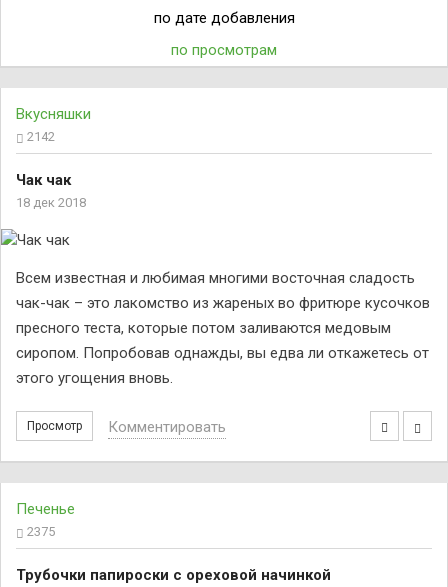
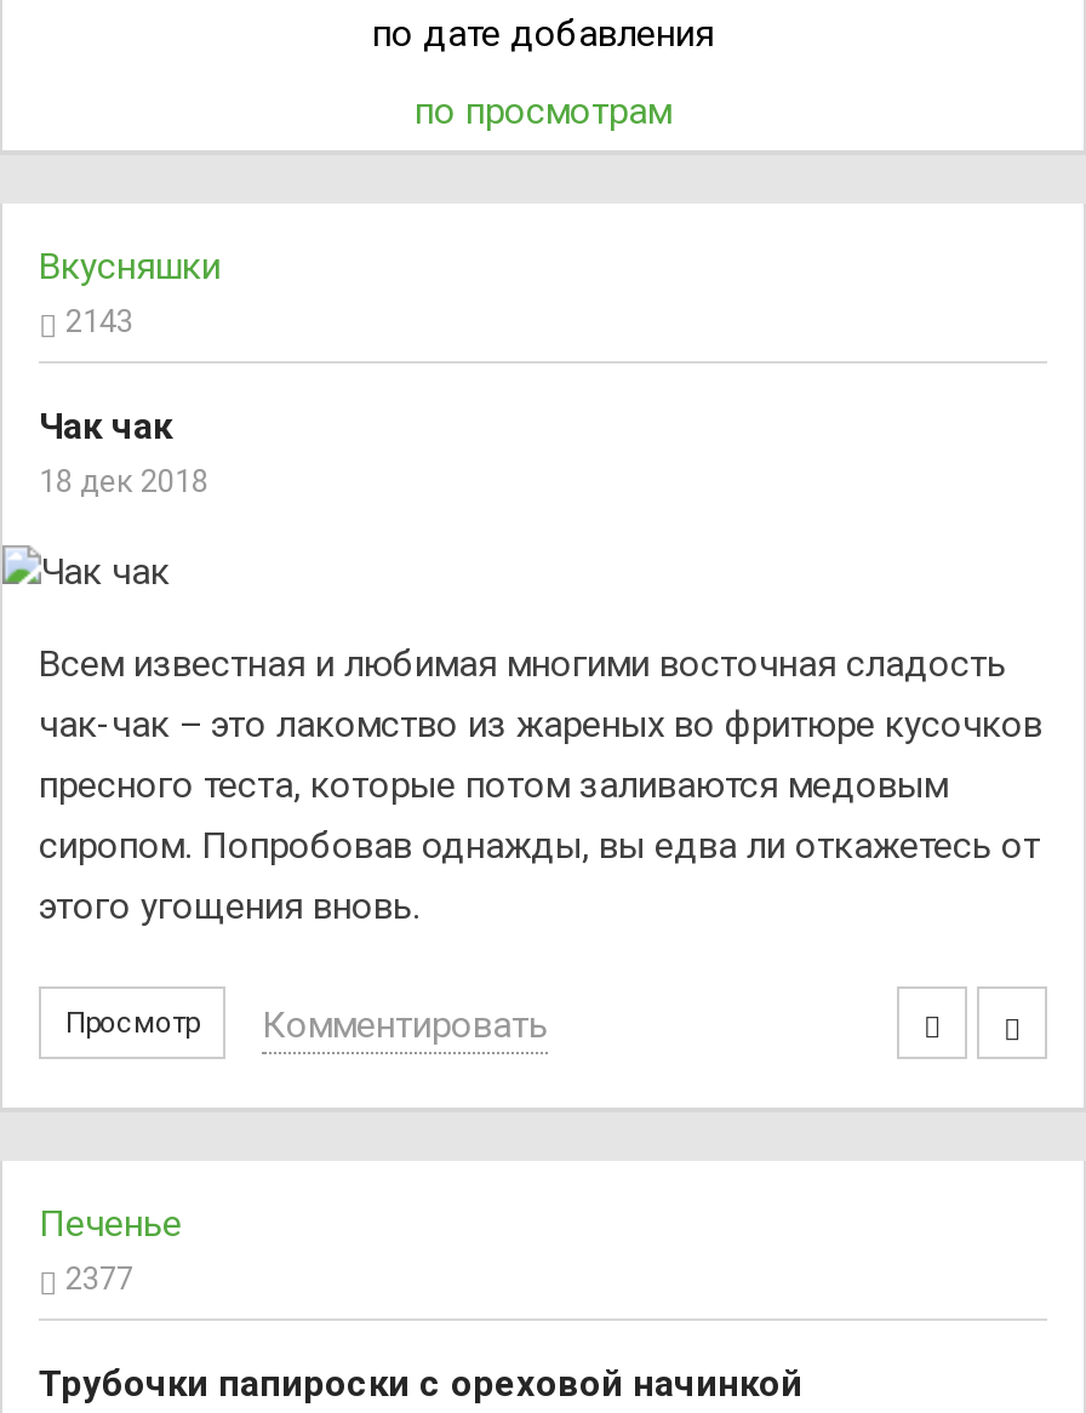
[24,129,55,144] 2142 -> [58,303,133,339] 2143
[24,524,55,539] 2375 -> [58,1260,133,1297] 2377

